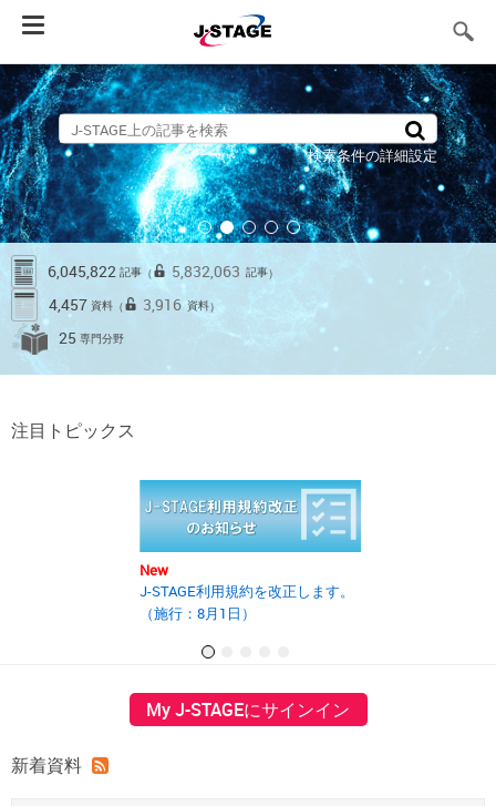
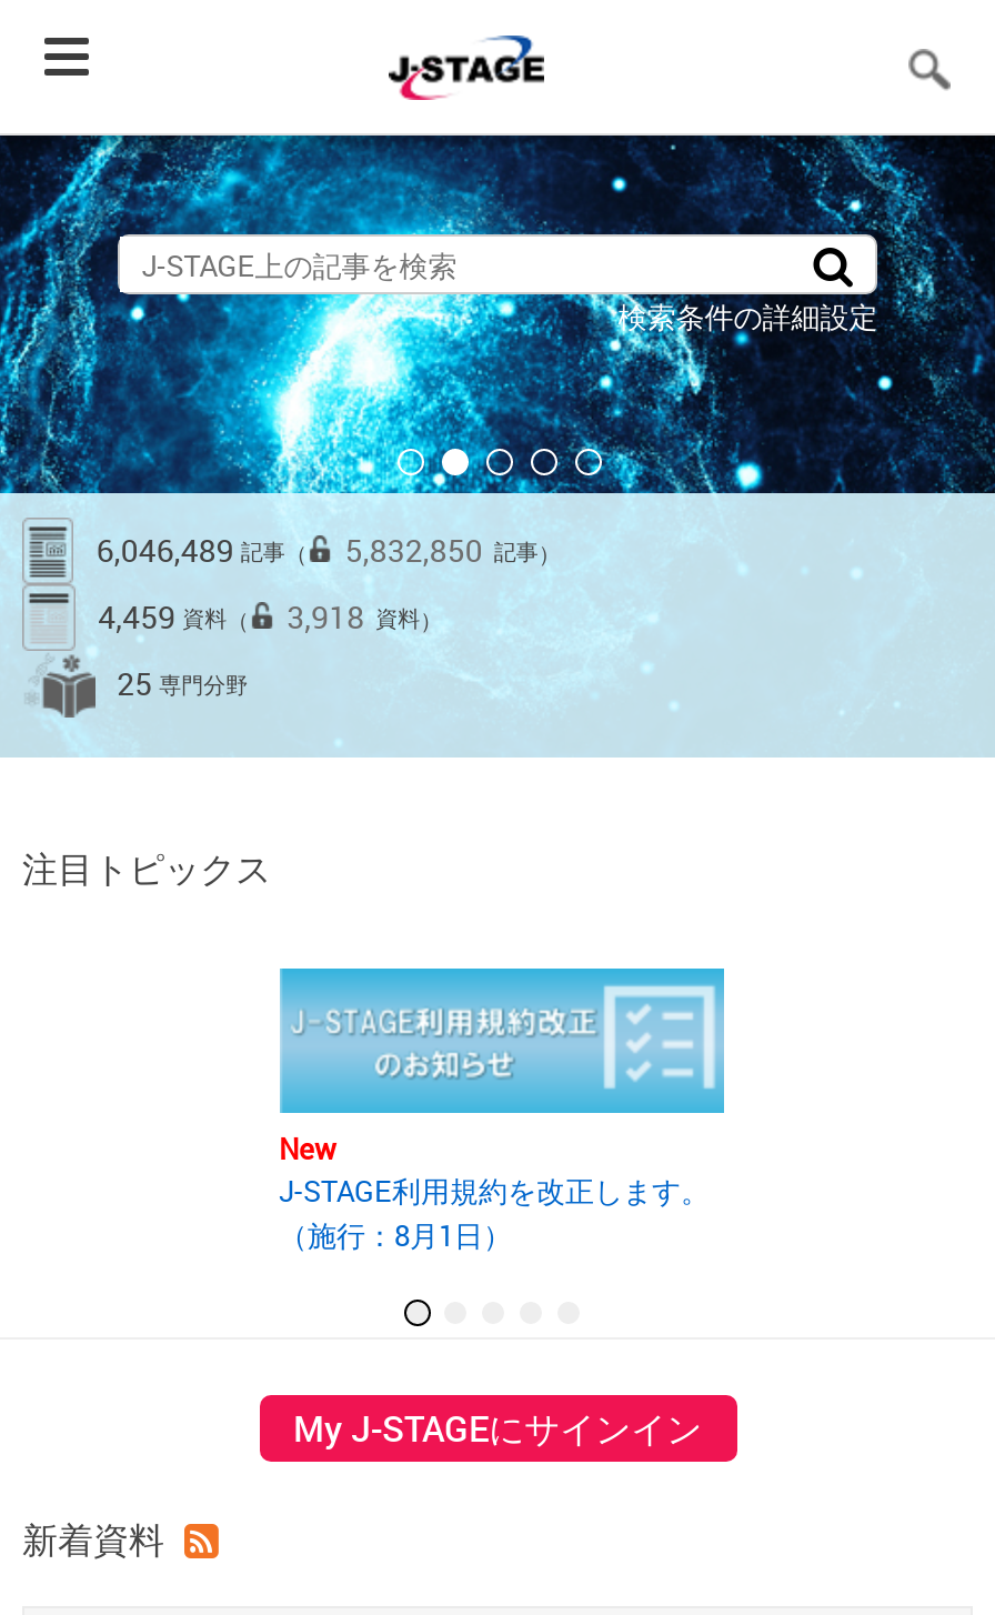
[48,261,153,282] 6,045,822記事（ -> [96,529,307,571] 6,046,489記事（
[172,261,279,282] 5,832,063 記事） -> [345,529,560,571] 5,832,850 記事）
[49,294,124,315] 4,457資料（ -> [98,595,249,638] 4,459資料（
[143,294,221,315] 3,916 資料） -> [287,595,442,638] 3,918 資料）

